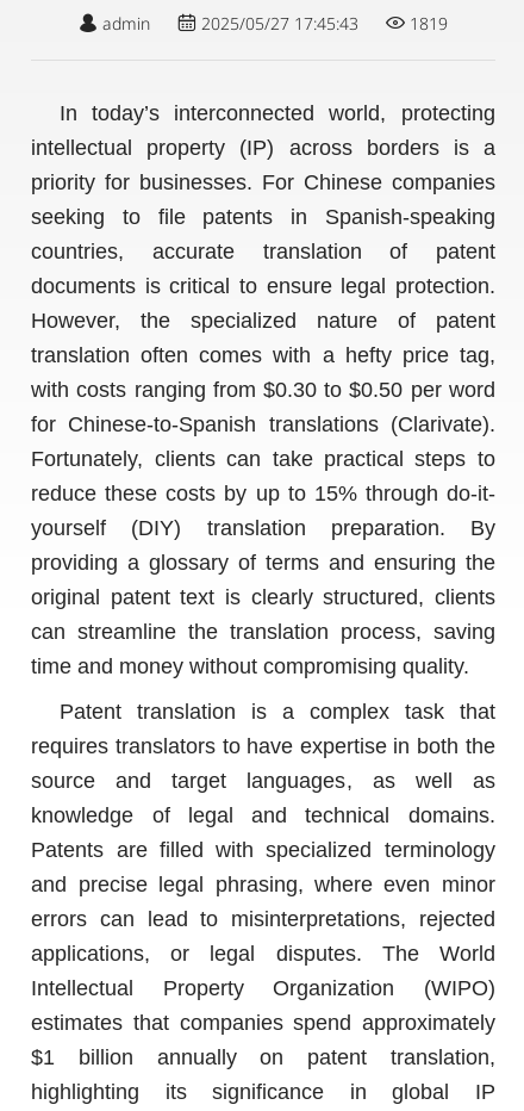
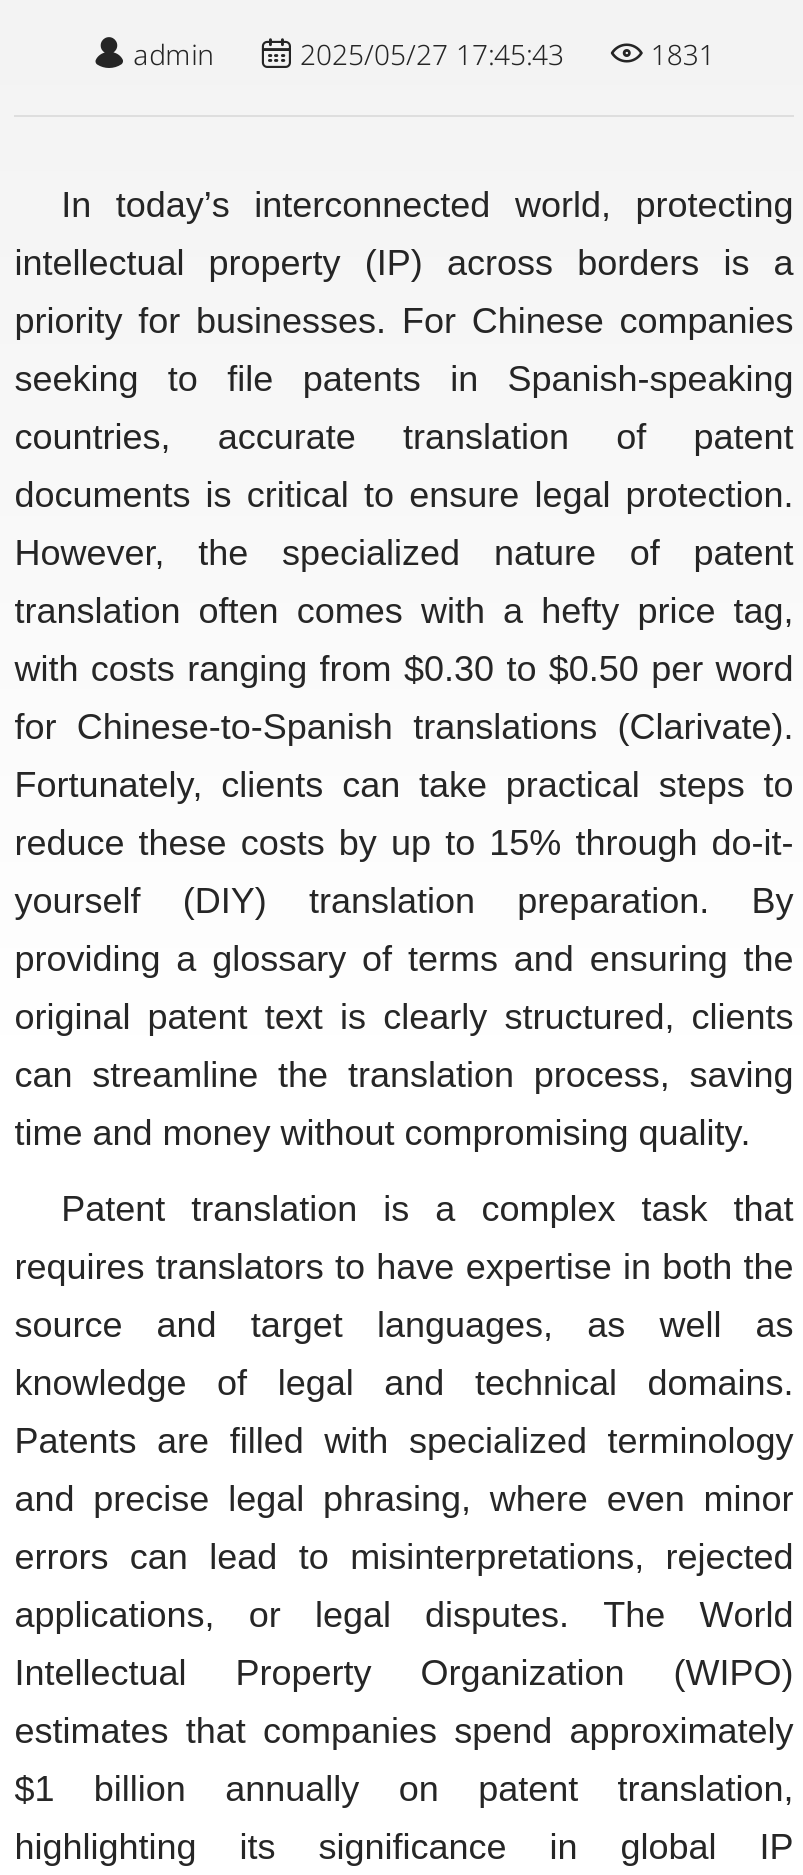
[405,12,448,35] 1819 -> [643,35,715,73] 1831

